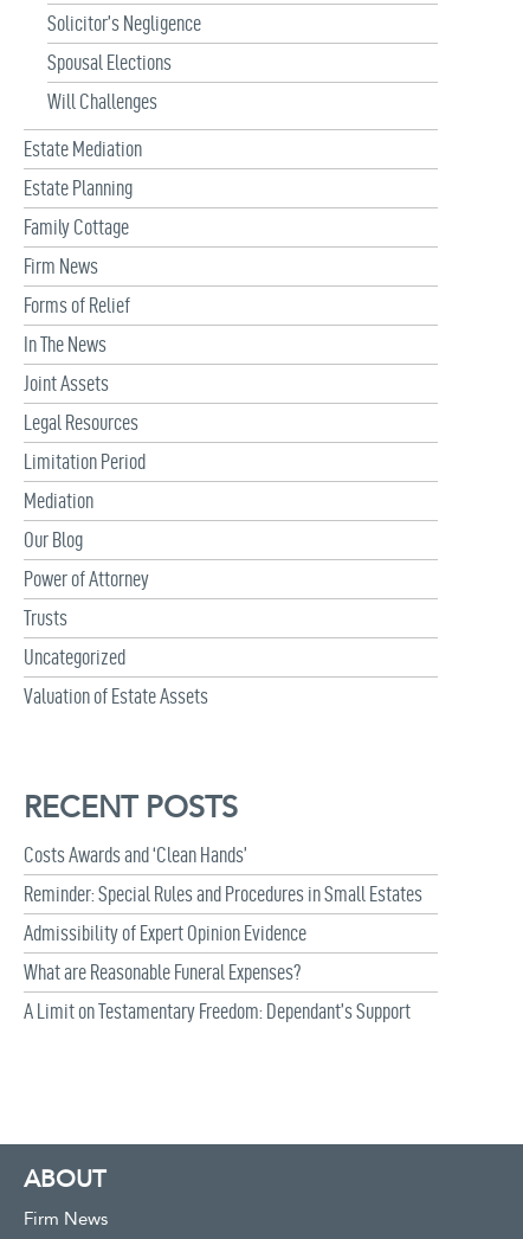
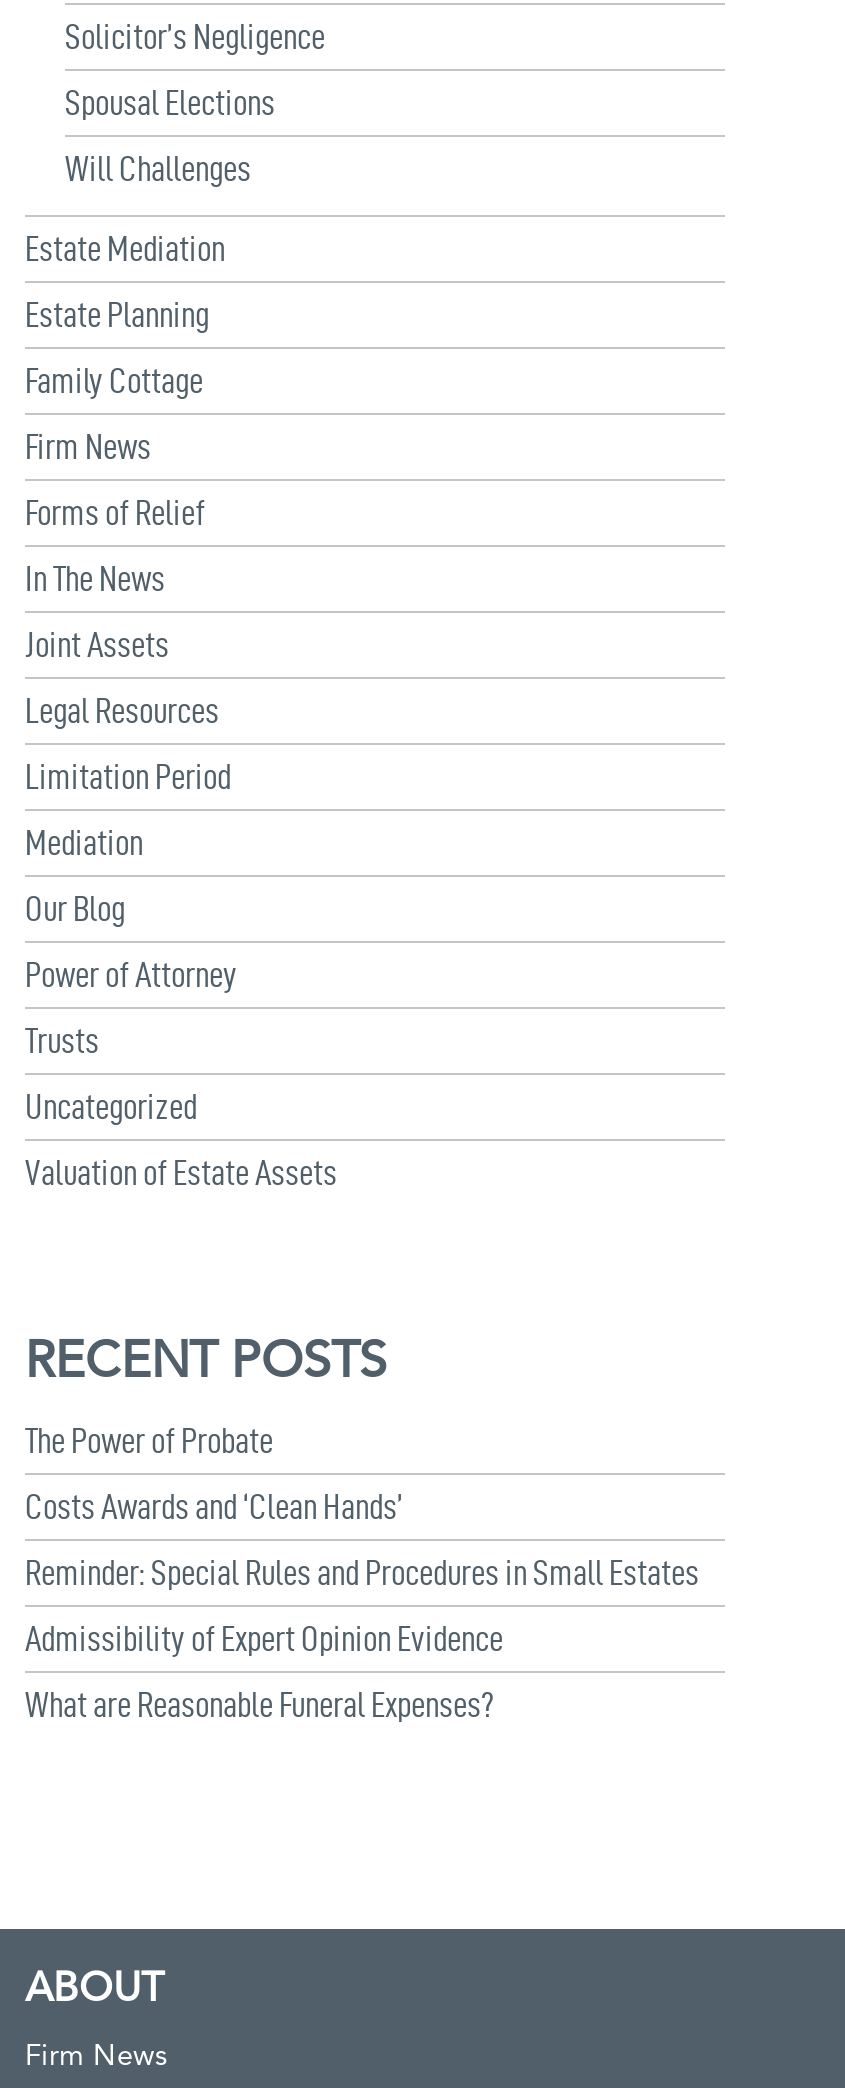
none -> [25,1420,273,1458] The Power of Probate
moved [24,843,422,983] -> [25,1486,699,1722]: Costs Awards and ‘Clean Hands’ | Reminder: Special Rules and Procedures in Small Estates | Admissibility of Expert Opinion Evidence | What are Reasonable Funeral Expenses?
[24,999,411,1022] A Limit on Testamentary Freedom: Dependant’s Support -> none

